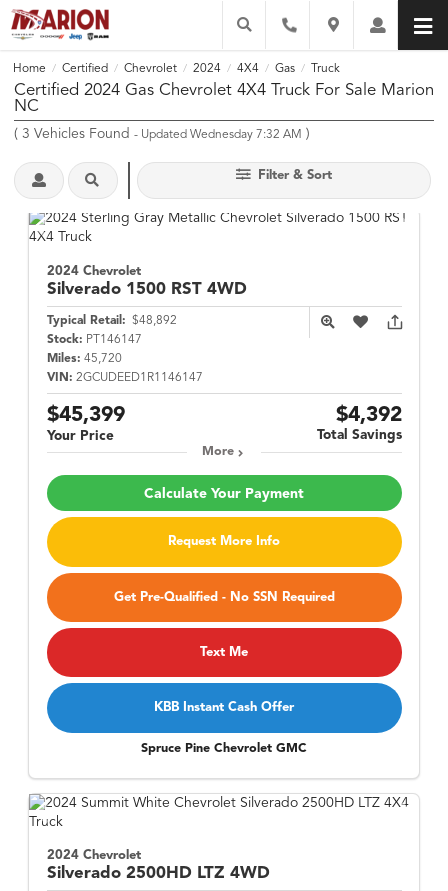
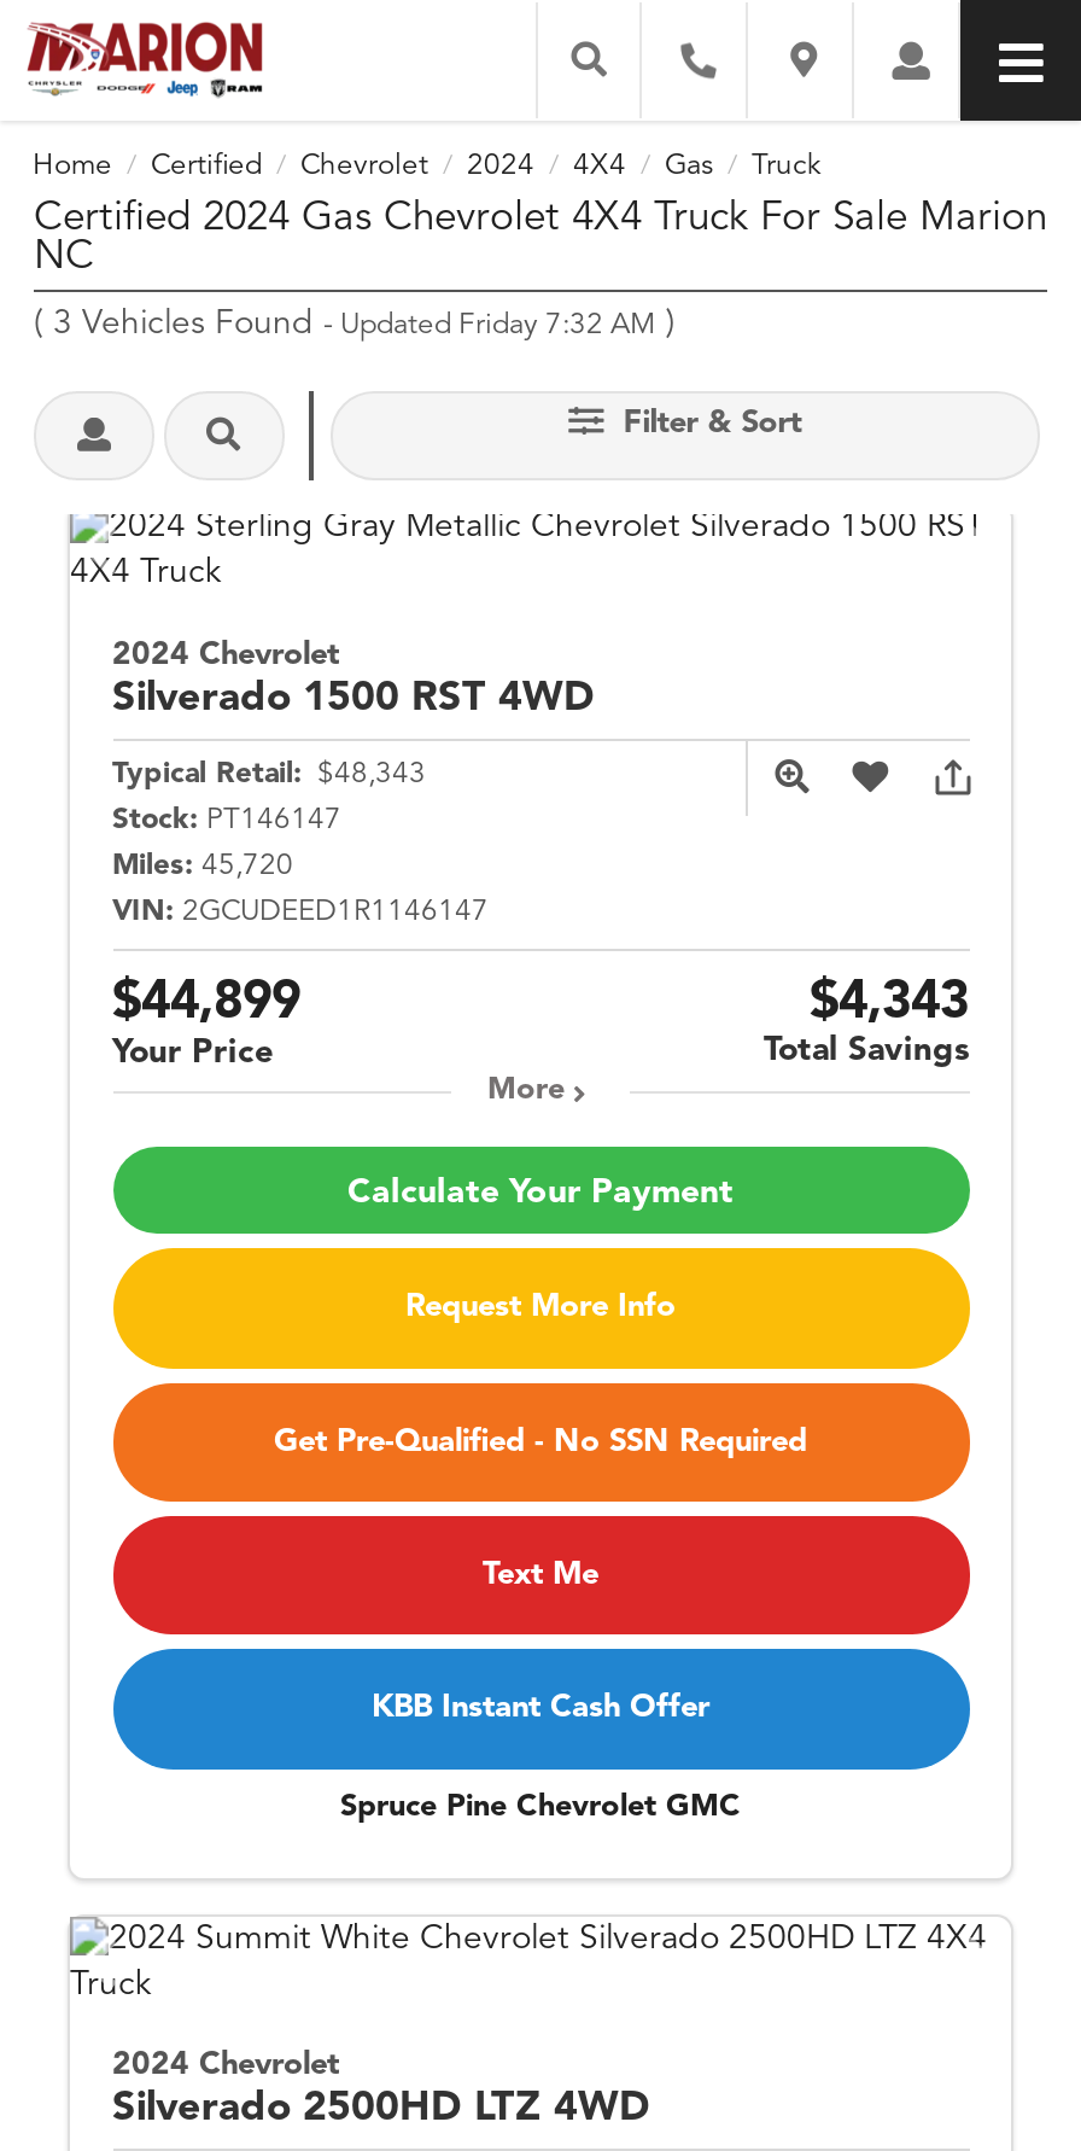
[14,127,310,141] (3 Vehicles Found - Updated Wednesday 7:32 AM) -> [34,307,676,341] (3 Vehicles Found - Updated Friday 7:32 AM)
[46,315,176,327] Typical Retail: $48,892 -> [112,759,426,788] Typical Retail: $48,343
[46,405,124,426] $45,399 -> [112,978,300,1029] $44,899
[335,405,401,426] $4,392 -> [810,978,969,1029] $4,343

